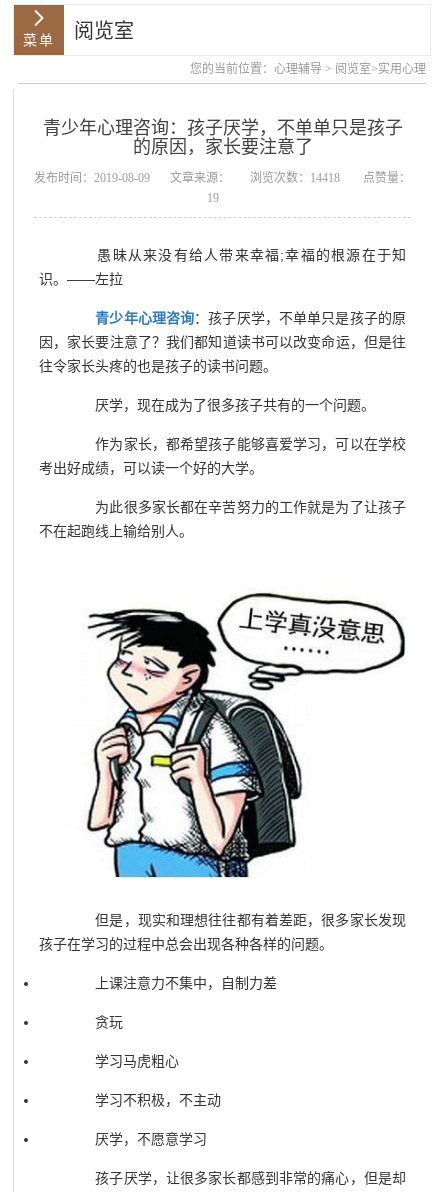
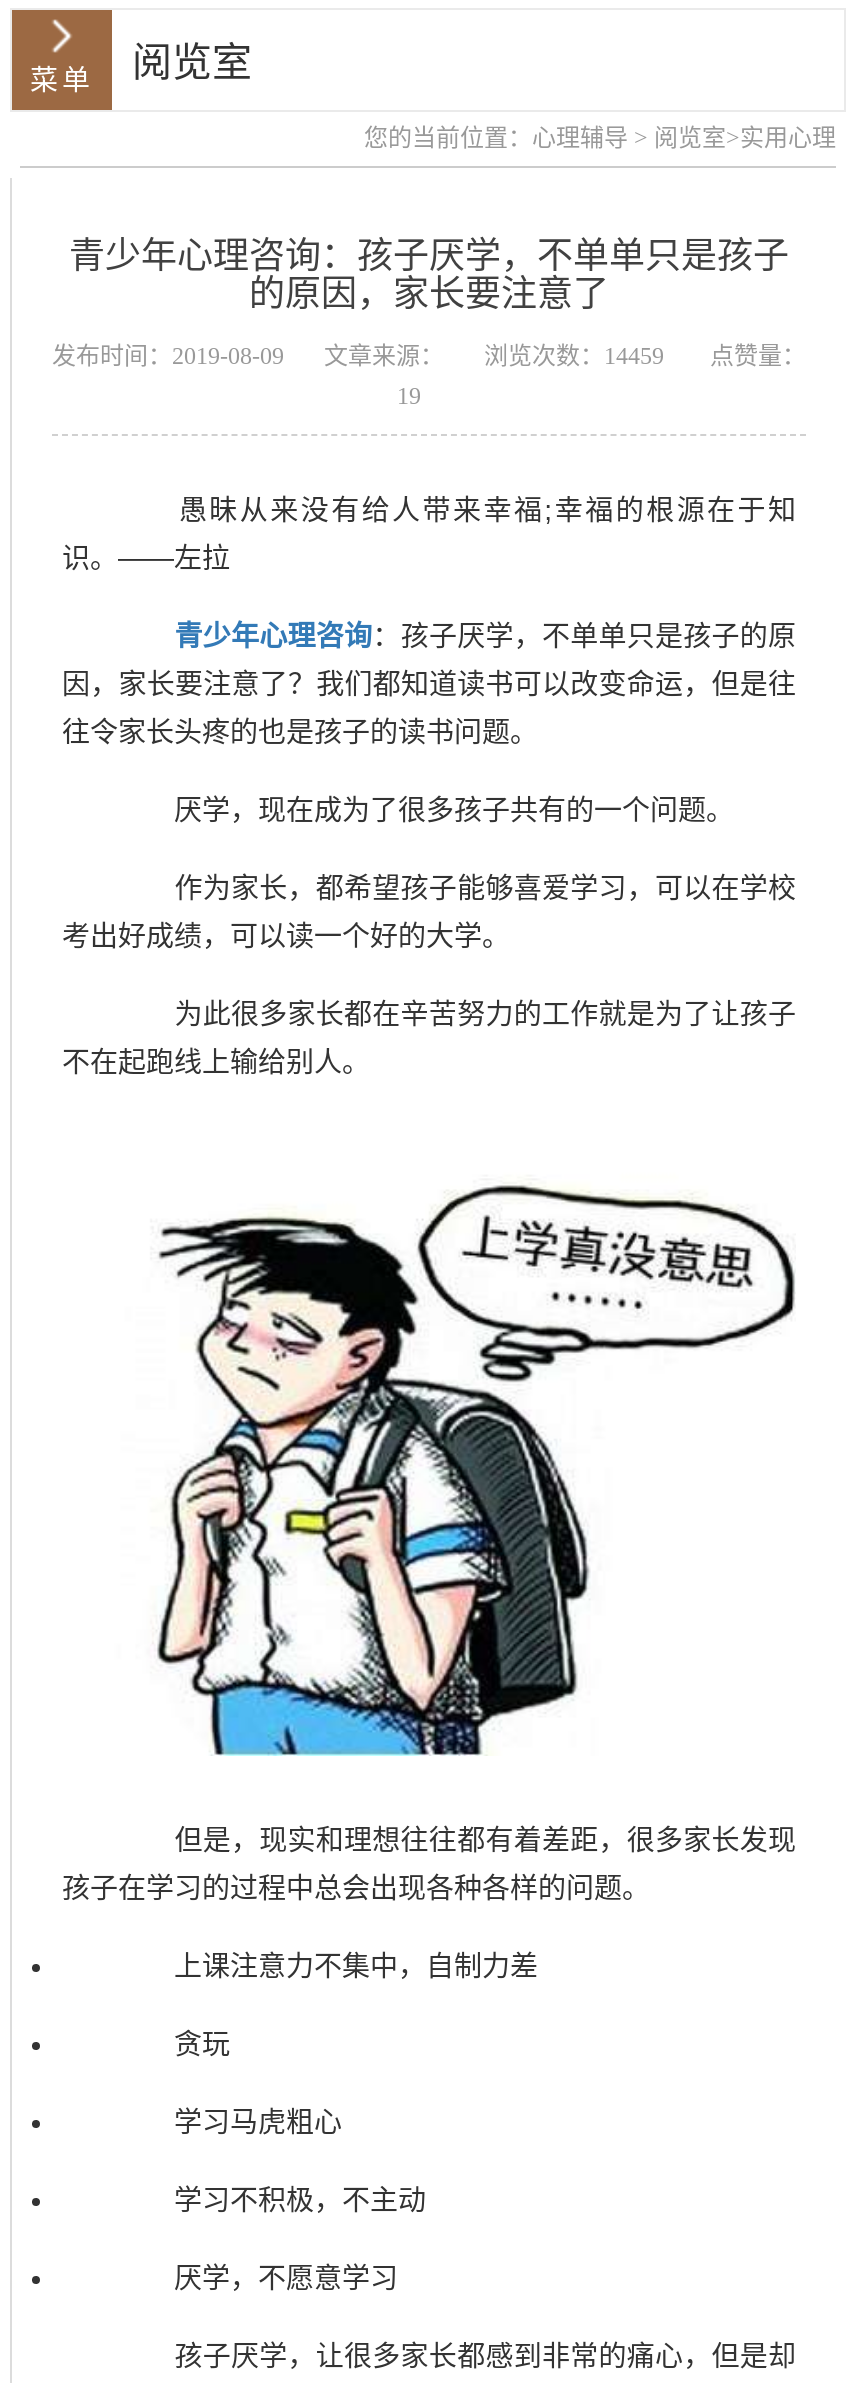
[34,171,411,185] 发布时间：2019-08-09 文章来源： 浏览次数：14418 点赞量： -> [52,342,806,370] 发布时间：2019-08-09 文章来源： 浏览次数：14459 点赞量：

